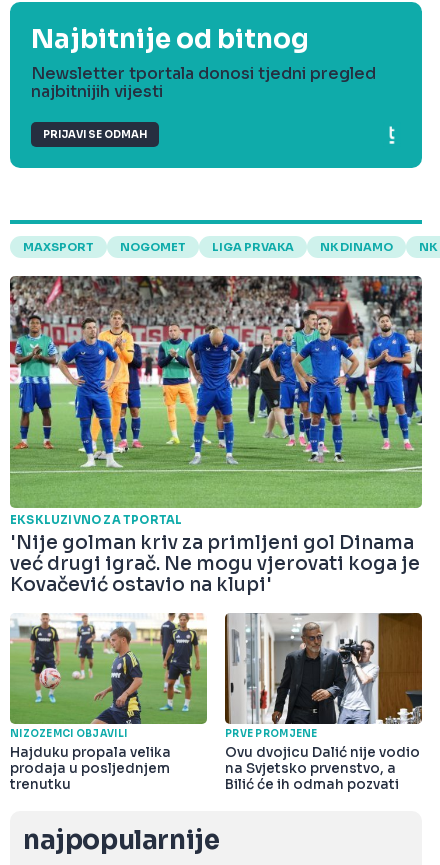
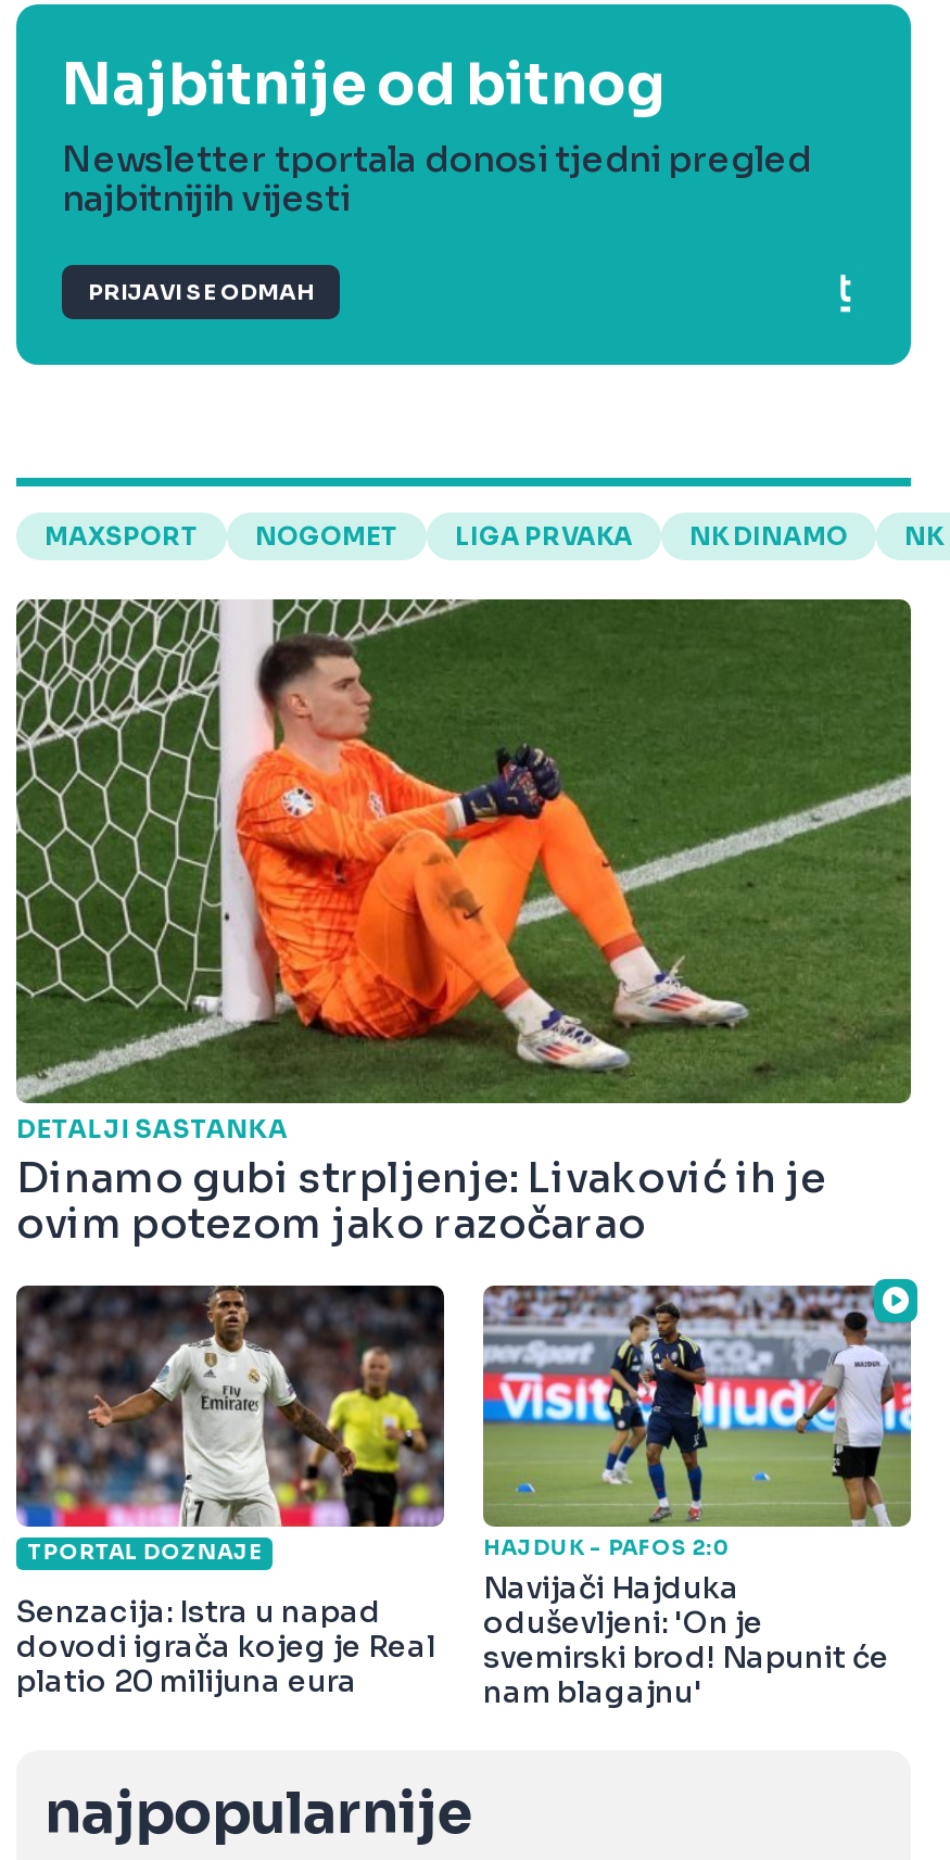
[9,275,423,596] [image] | EKSKLUZIVNO ZA TPORTAL | 'Nije golman kriv za primljeni gol Dinama | već drugi igrač. Ne mogu vjerovati koga je | Kovačević ostavio na klupi' -> [14,597,913,1248] [image] | DETALJI SASTANKA | Dinamo gubi strpljenje: Livaković ih je | ovim potezom jako razočarao
[224,594,425,793] [image] | PRVE PROMJENE | Ovu dvojicu Dalić nije vodio | na Svjetsko prvenstvo, a | Bilić će ih odmah pozvati -> [481,1277,920,1711] [image] | HAJDUK - PAFOS 2:0 | Navijači Hajduka | oduševljeni: 'On je | svemirski brod! Napunit će | nam blagajnu'
[9,603,208,793] [image] | NIZOZEMCI OBJAVILI | Hajduku propala velika | prodaja u posljednjem | trenutku -> [14,1309,446,1700] [image] | TPORTAL DOZNAJE | Senzacija: Istra u napad | dovodi igrača kojeg je Real | platio 20 milijuna eura

